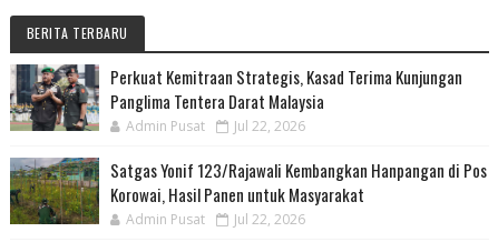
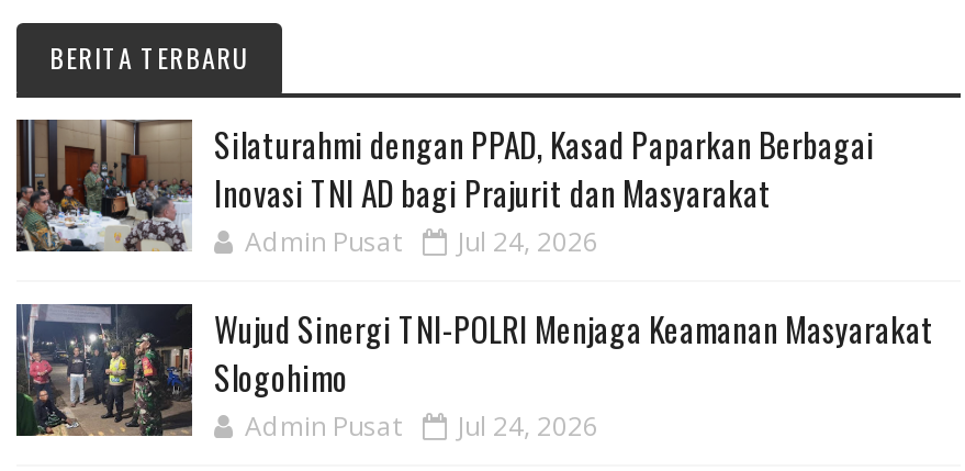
[9,64,462,132] [image] | Perkuat Kemitraan Strategis, Kasad Terima Kunjungan | Panglima Tentera Darat Malaysia -> [14,117,875,254] [image] | Silaturahmi dengan PPAD, Kasad Paparkan Berbagai | Inovasi TNI AD bagi Prajurit dan Masyarakat
[126,117,305,136] Admin Pusat Jul 22, 2026 -> [245,223,598,260] Admin Pusat Jul 24, 2026
[10,157,487,225] [image] | Satgas Yonif 123/Rajawali Kembangkan Hanpangan di Pos | Korowai, Hasil Panen untuk Masyarakat -> [16,302,934,438] [image] | Wujud Sinergi TNI-POLRI Menjaga Keamanan Masyarakat | Slogohimo
[126,210,305,229] Admin Pusat Jul 22, 2026 -> [245,408,598,445] Admin Pusat Jul 24, 2026

